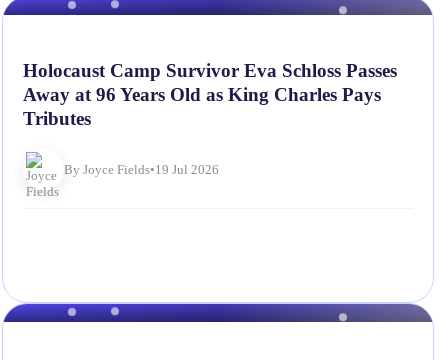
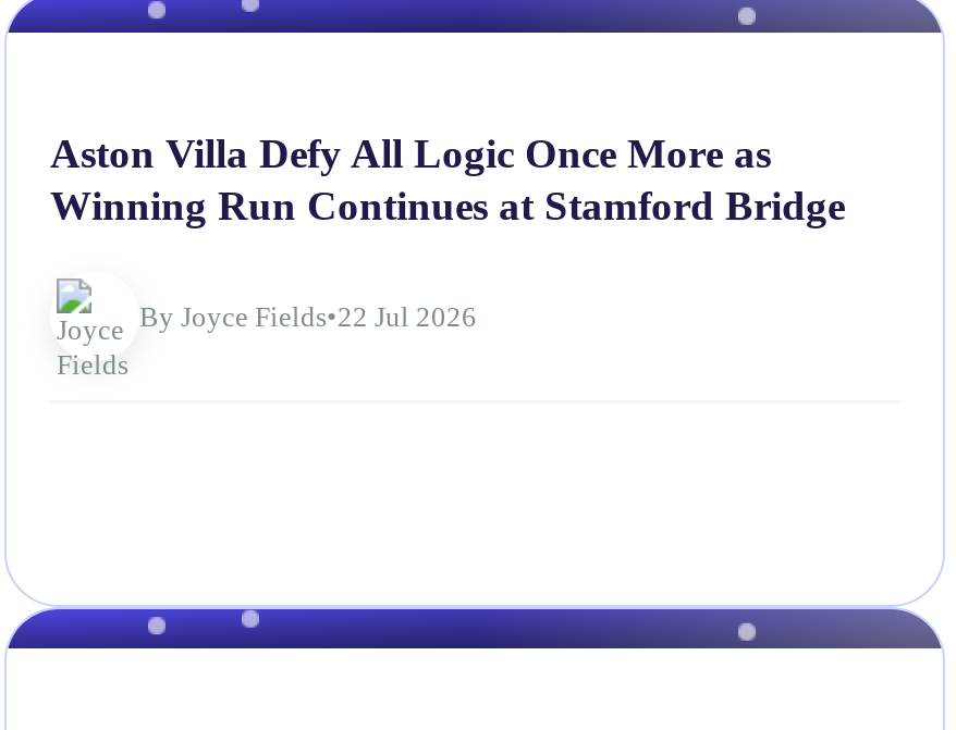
[23,60,397,129] Holocaust Camp Survivor Eva Schloss Passes | Away at 96 Years Old as King Charles Pays | Tributes -> [50,131,845,229] Aston Villa Defy All Logic Once More as | Winning Run Continues at Stamford Bridge
[64,162,219,177] By Joyce Fields•19 Jul 2026 -> [139,300,477,333] By Joyce Fields•22 Jul 2026

